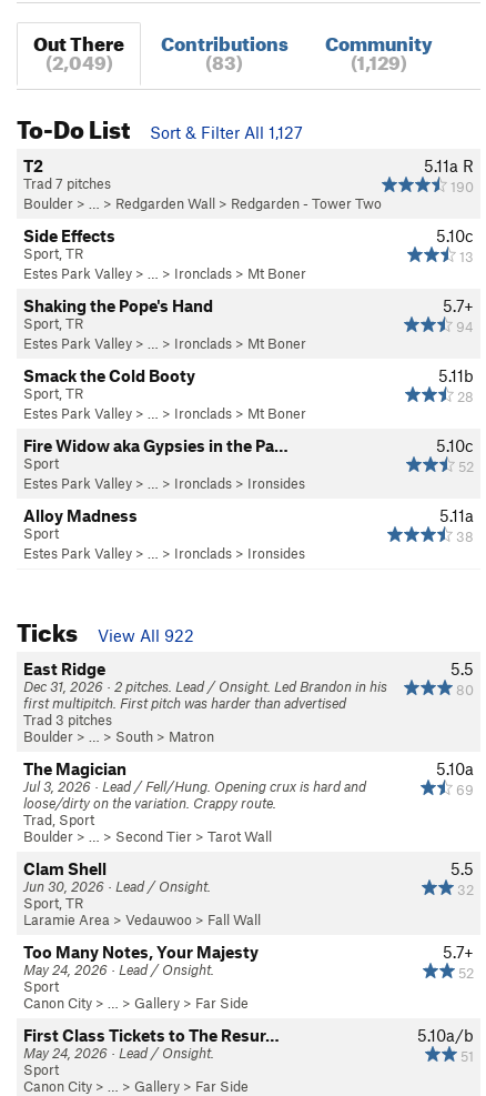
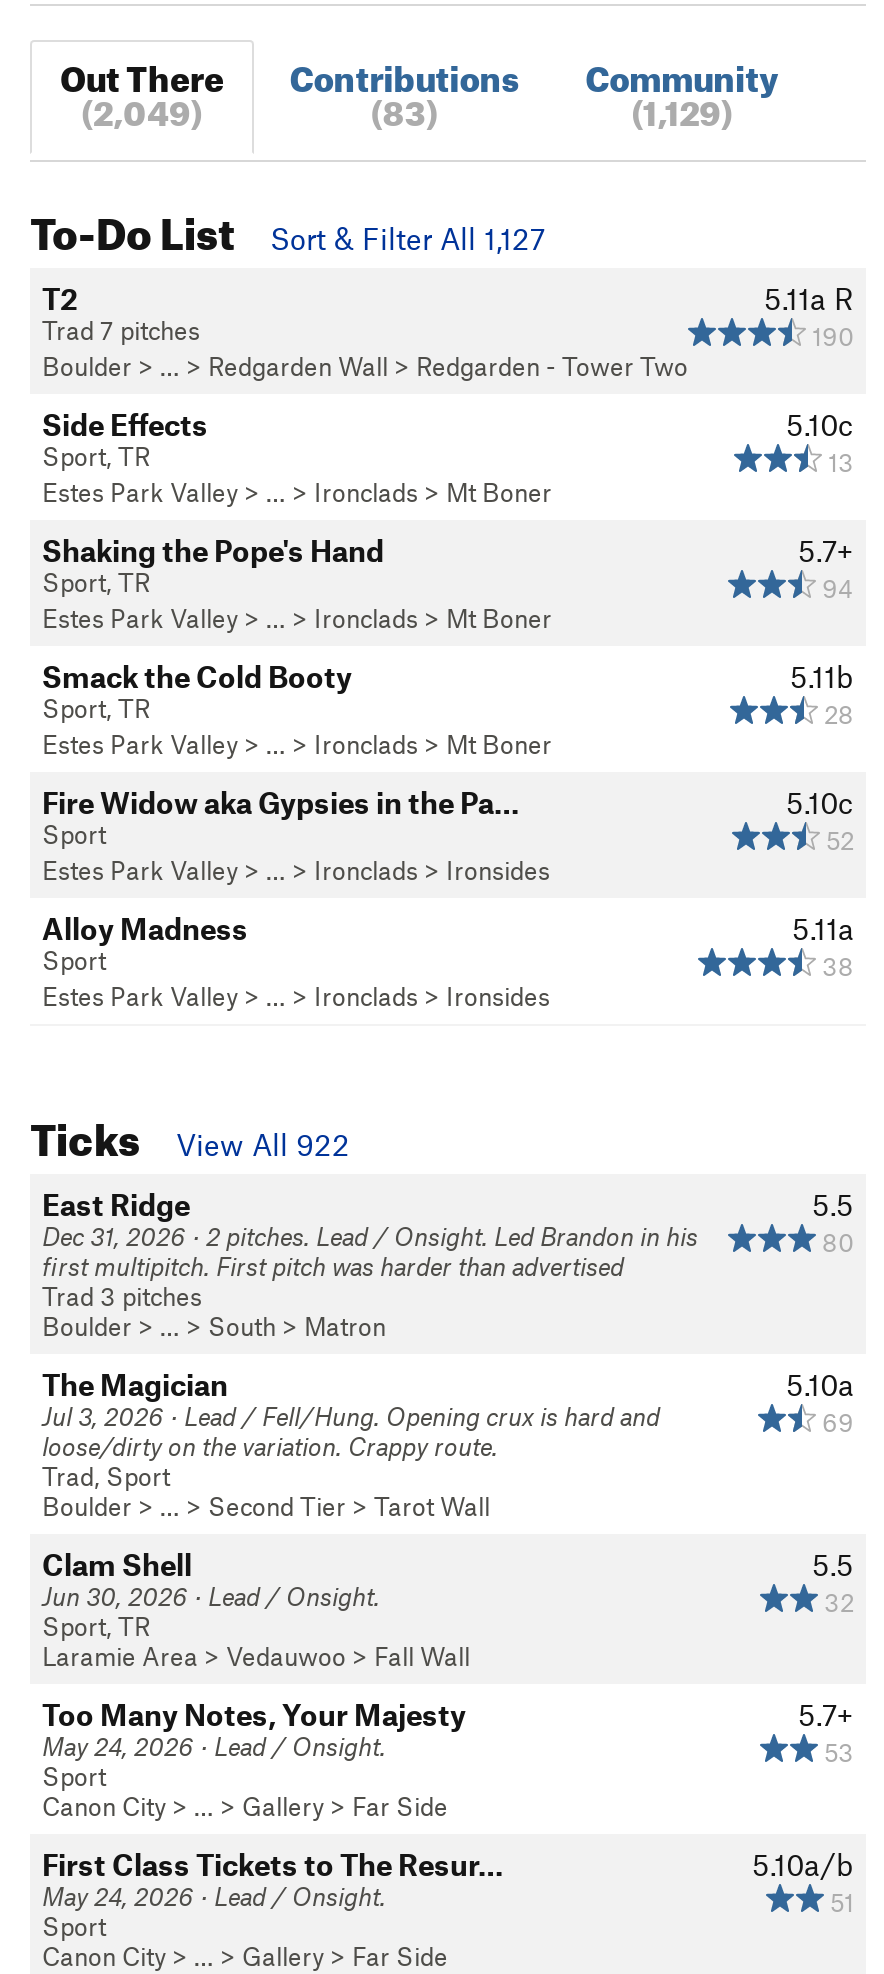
[455,964,474,981] 52 -> [818,1736,854,1768] 53

